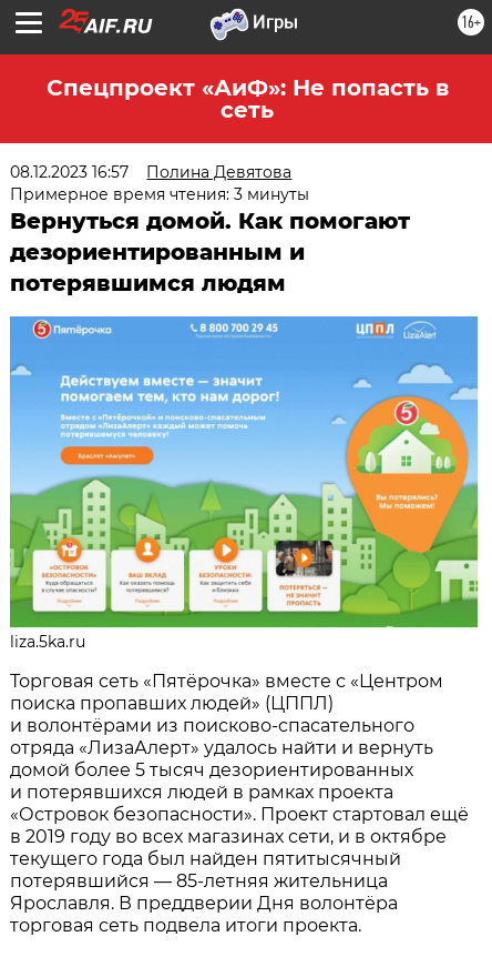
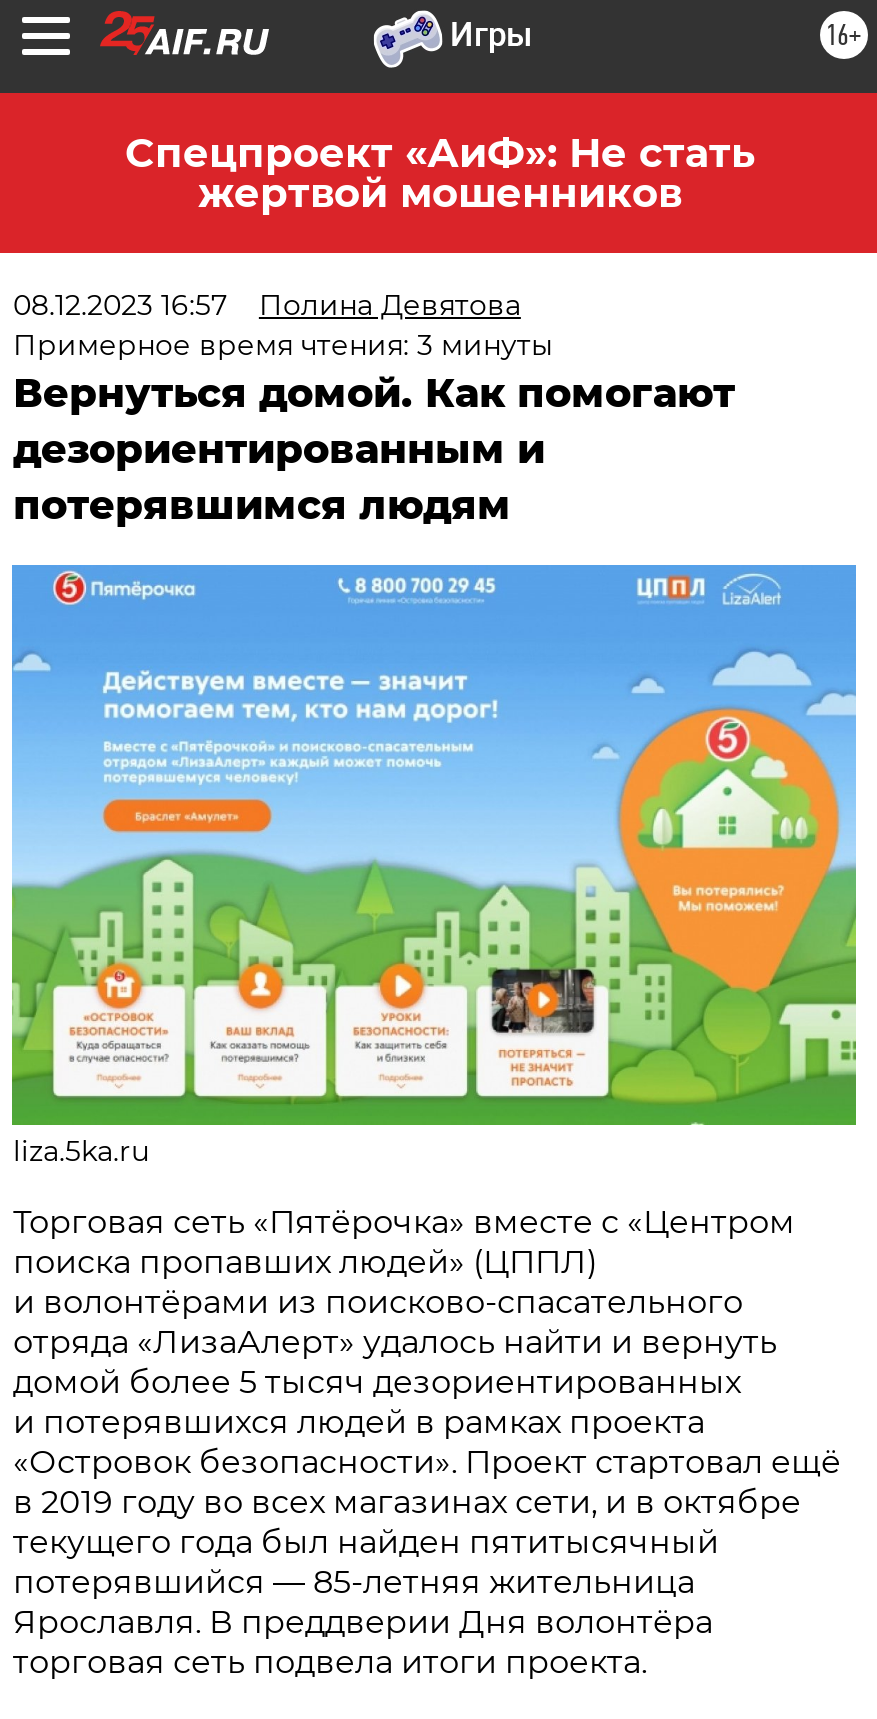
[46,74,448,123] Спецпроект «АиФ»: Не попасть в | сеть -> [125,129,755,217] Спецпроект «АиФ»: Не стать | жертвой мошенников

